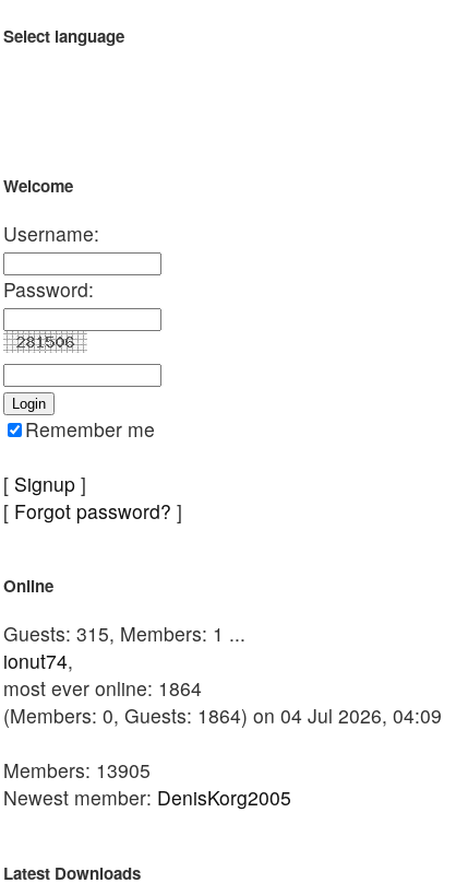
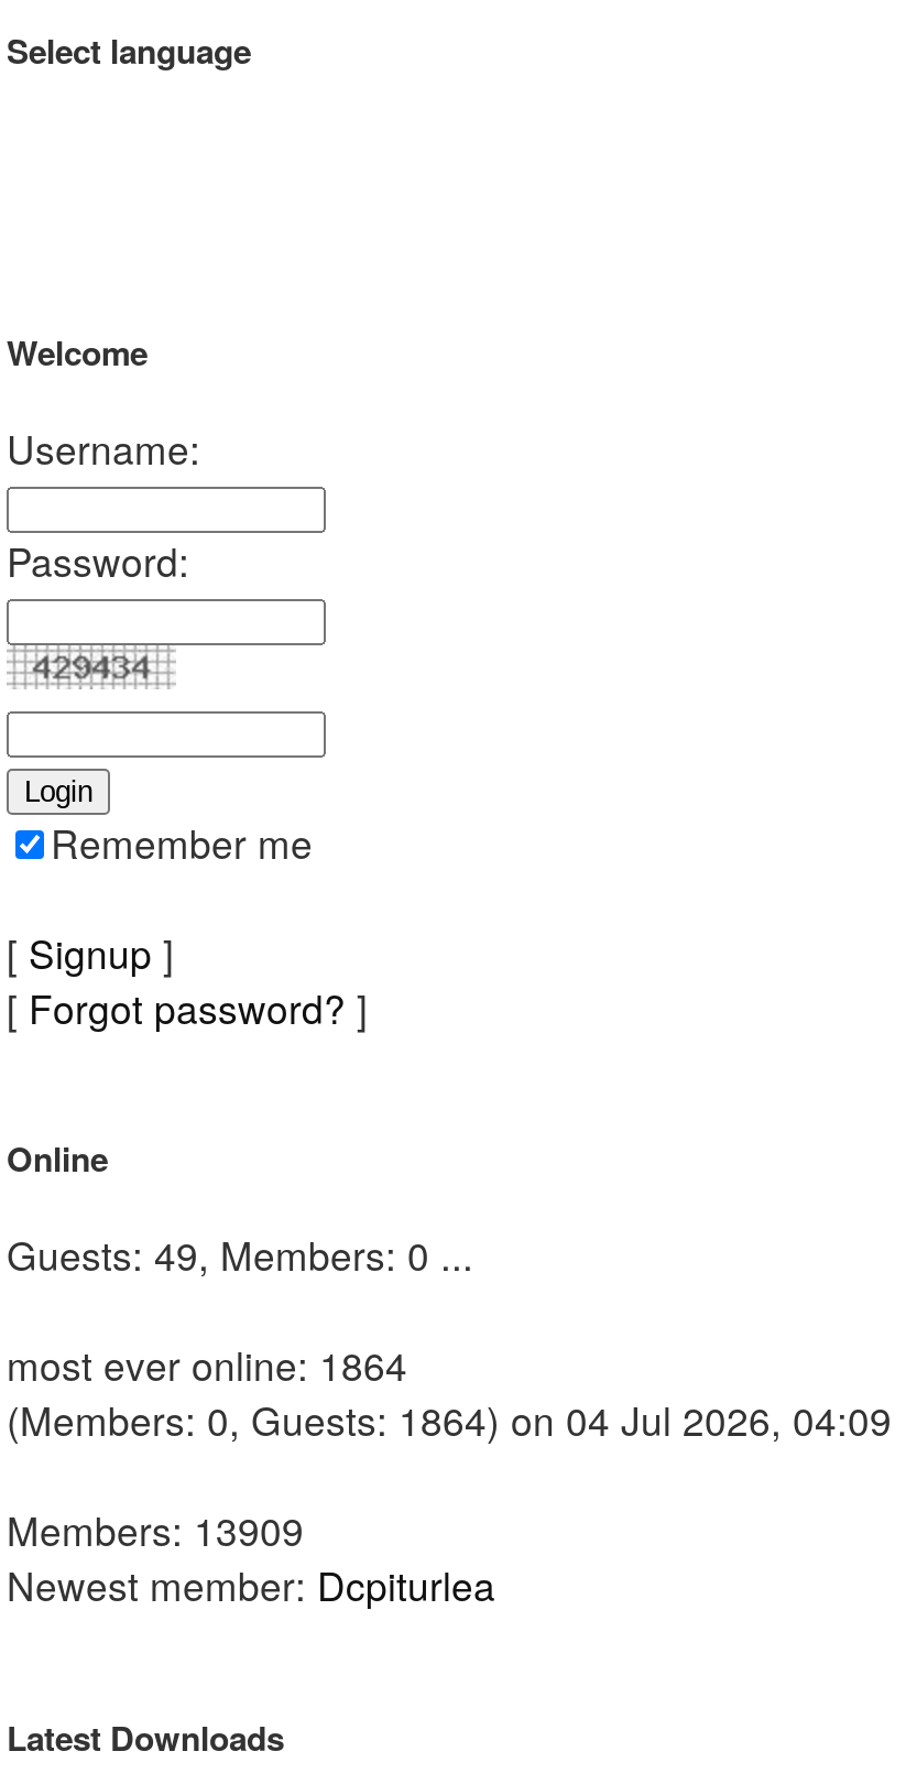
[3,620,245,675] Guests: 315, Members: 1 ... | ionut74, -> [7,1228,473,1283] Guests: 49, Members: 0 ...
[3,757,151,784] Members: 13905 -> [7,1503,304,1558] Members: 13909
[3,784,291,811] Newest member: DenisKorg2005 -> [7,1558,495,1613] Newest member: Dcpiturlea

